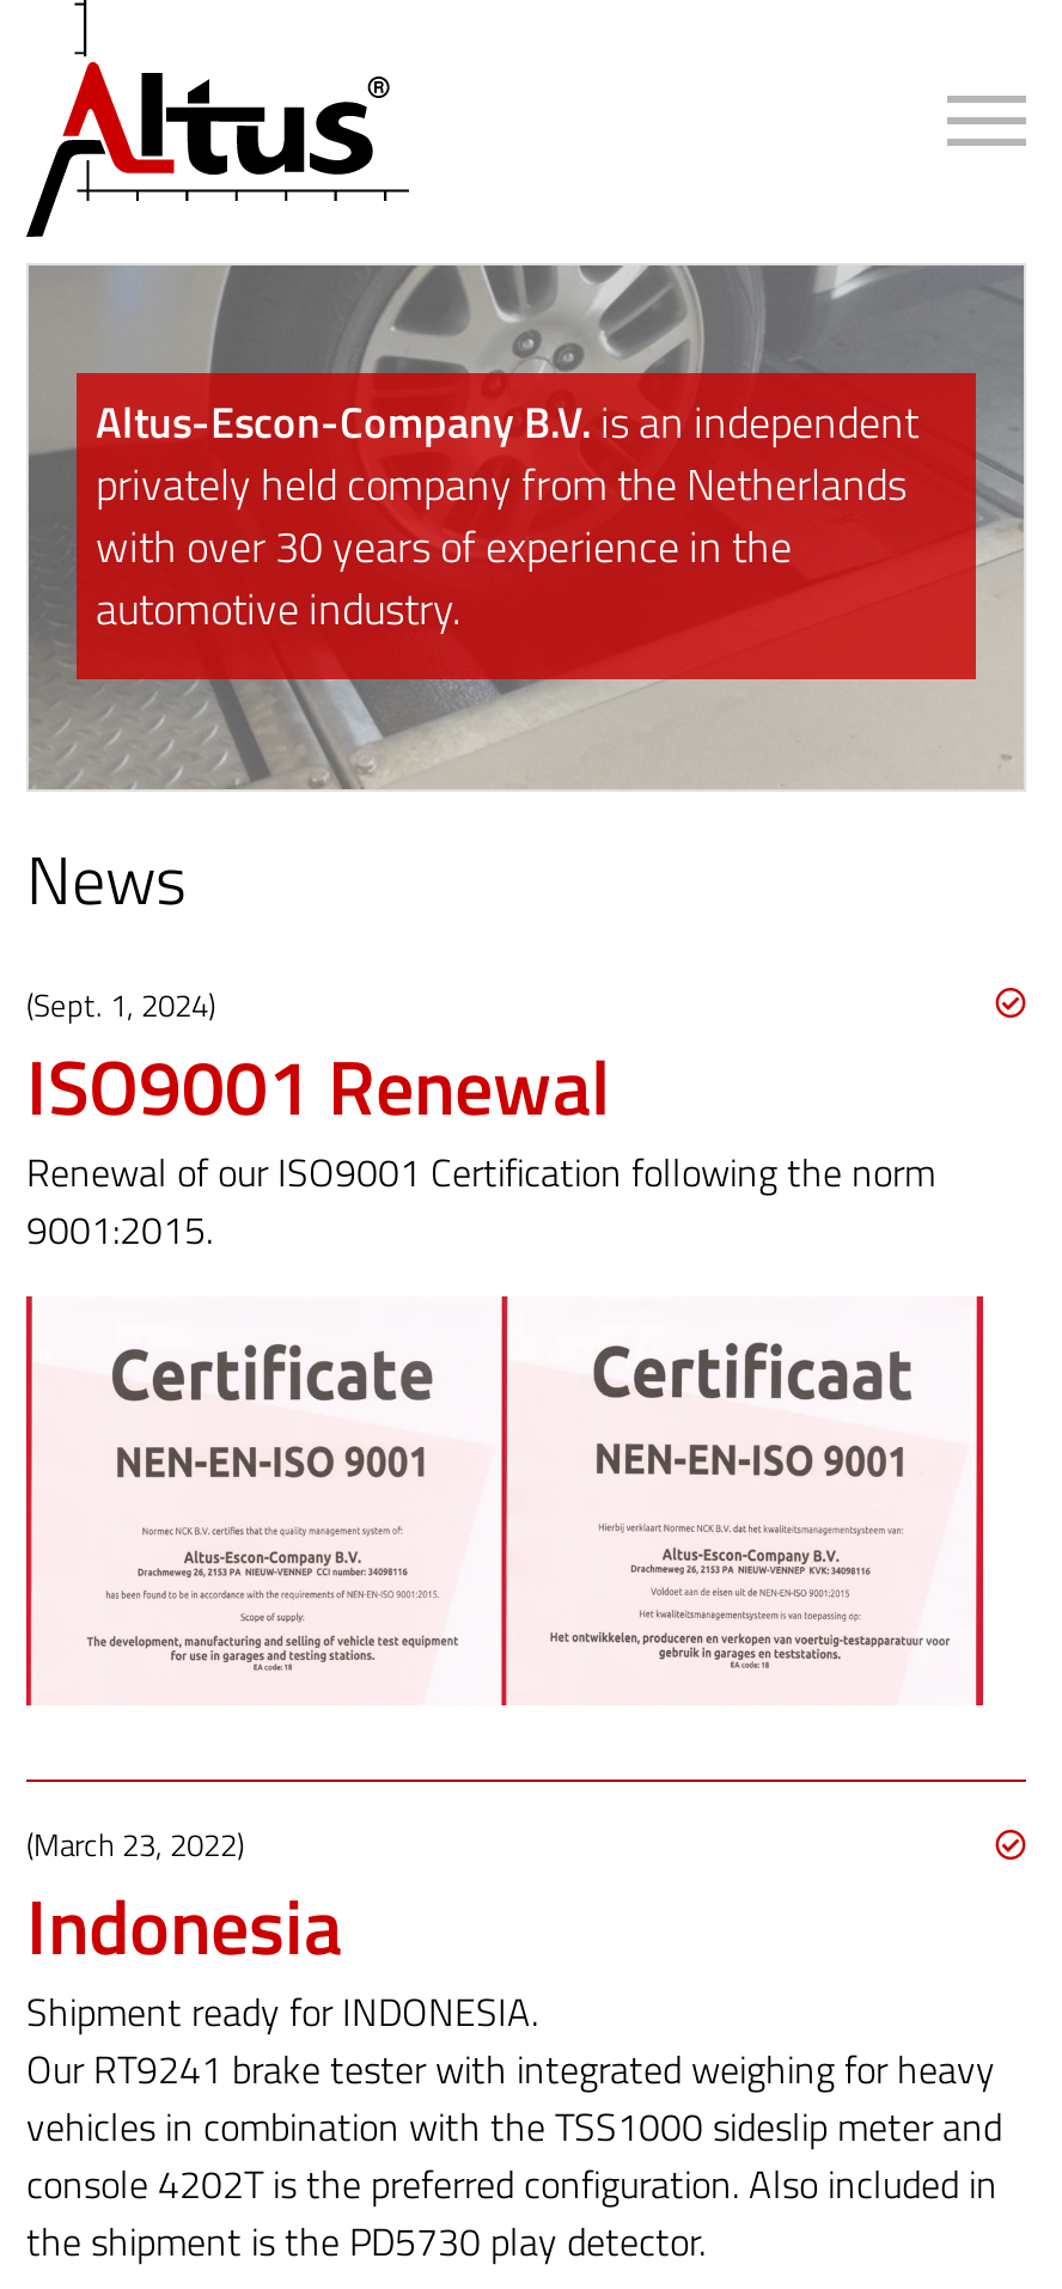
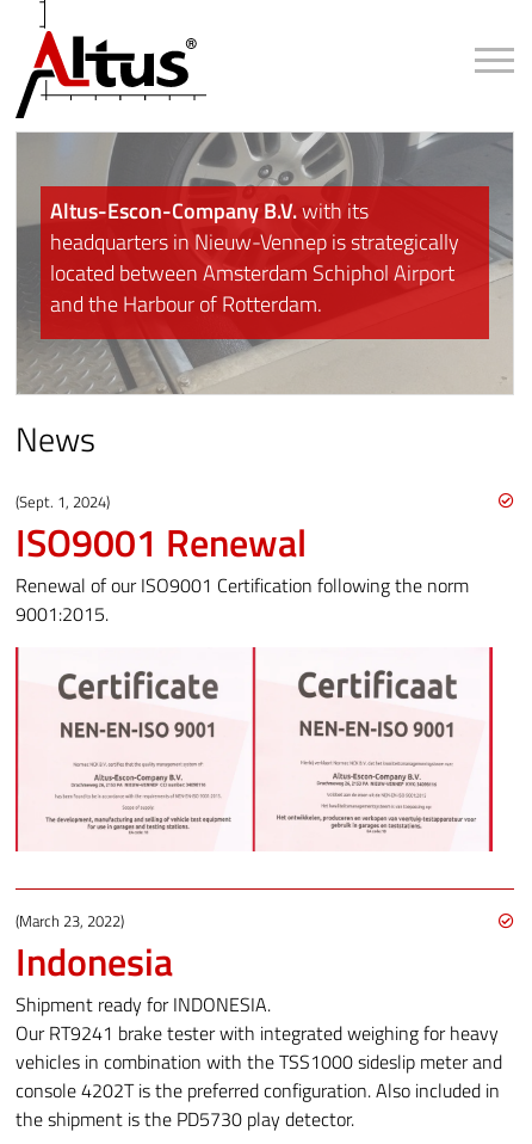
[96,391,918,642] Altus-Escon-Company B.V. is an independent | privately held company from the Netherlands | with over 30 years of experience in the | automotive industry. -> [50,195,459,321] Altus-Escon-Company B.V. with its | headquarters in Nieuw-Vennep is strategically | located between Amsterdam Schiphol Airport | and the Harbour of Rotterdam.

